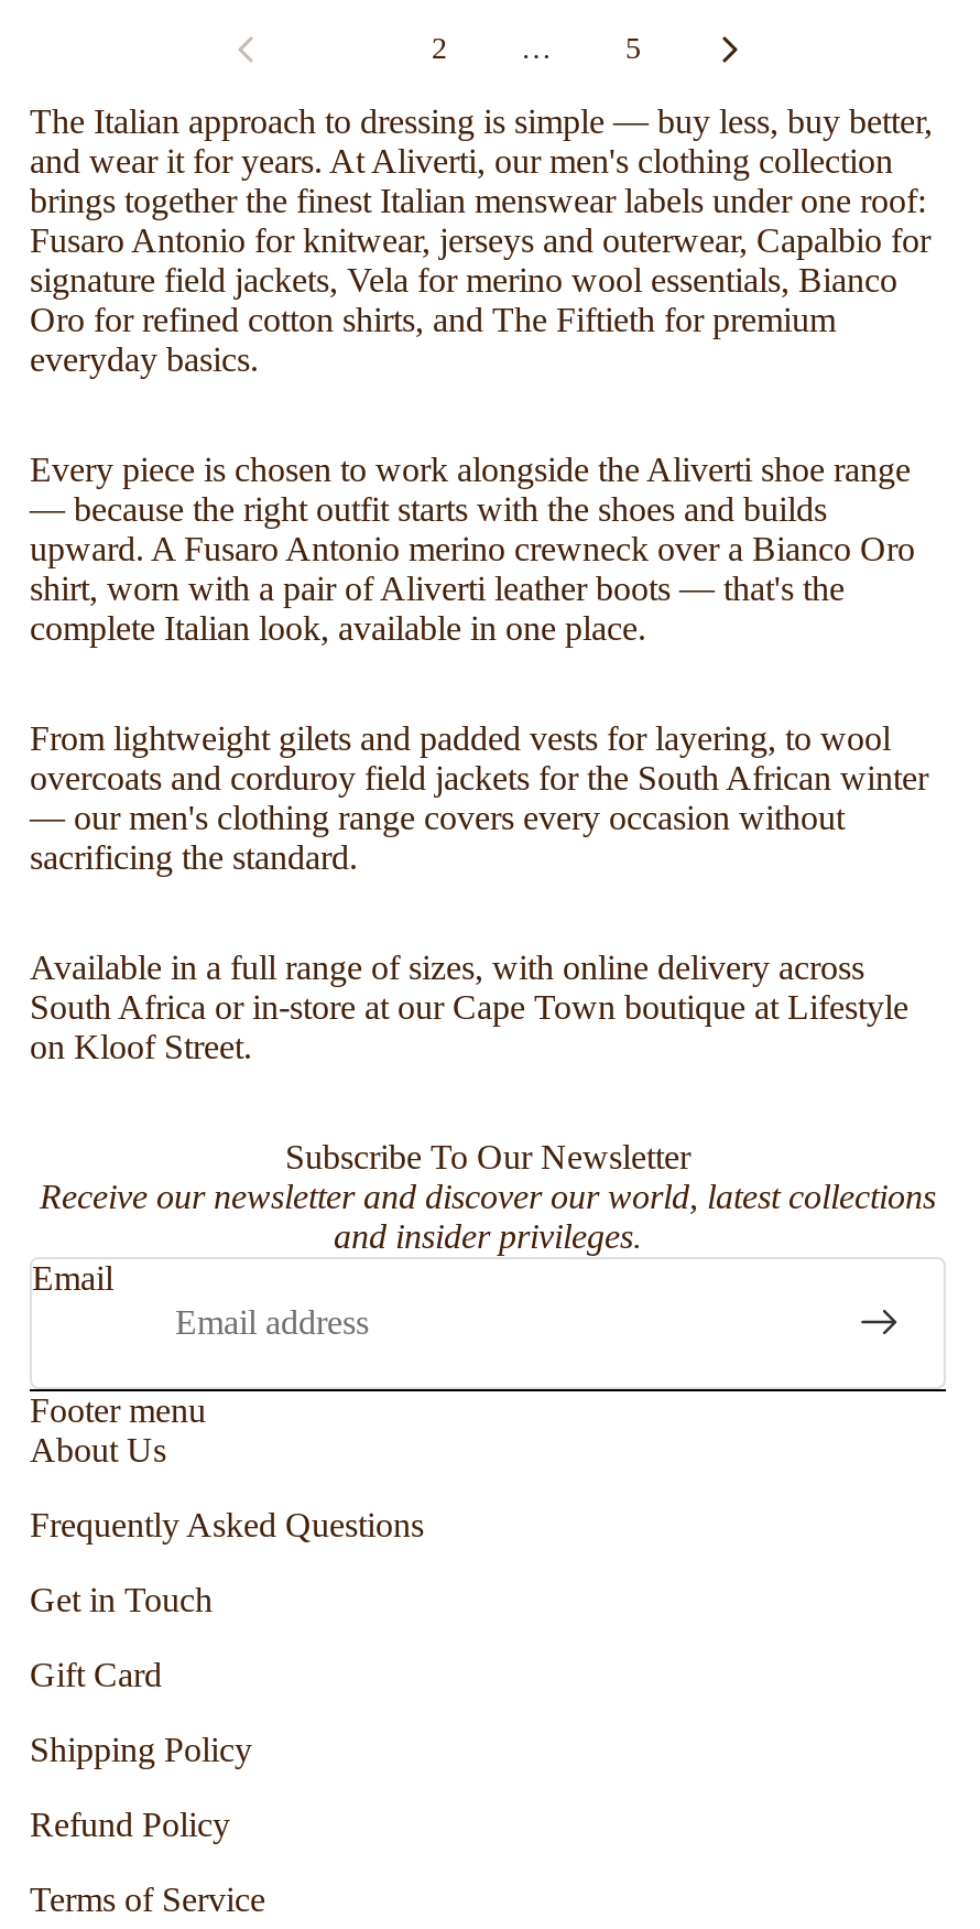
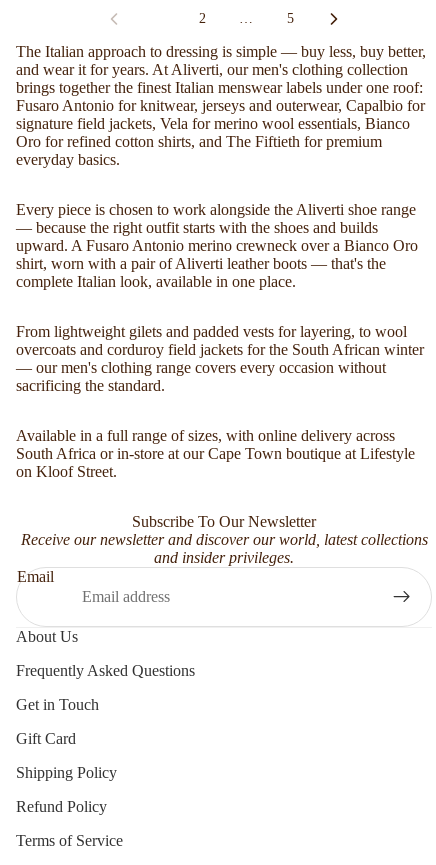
[30,1391,206,1429] Footer menu -> none

